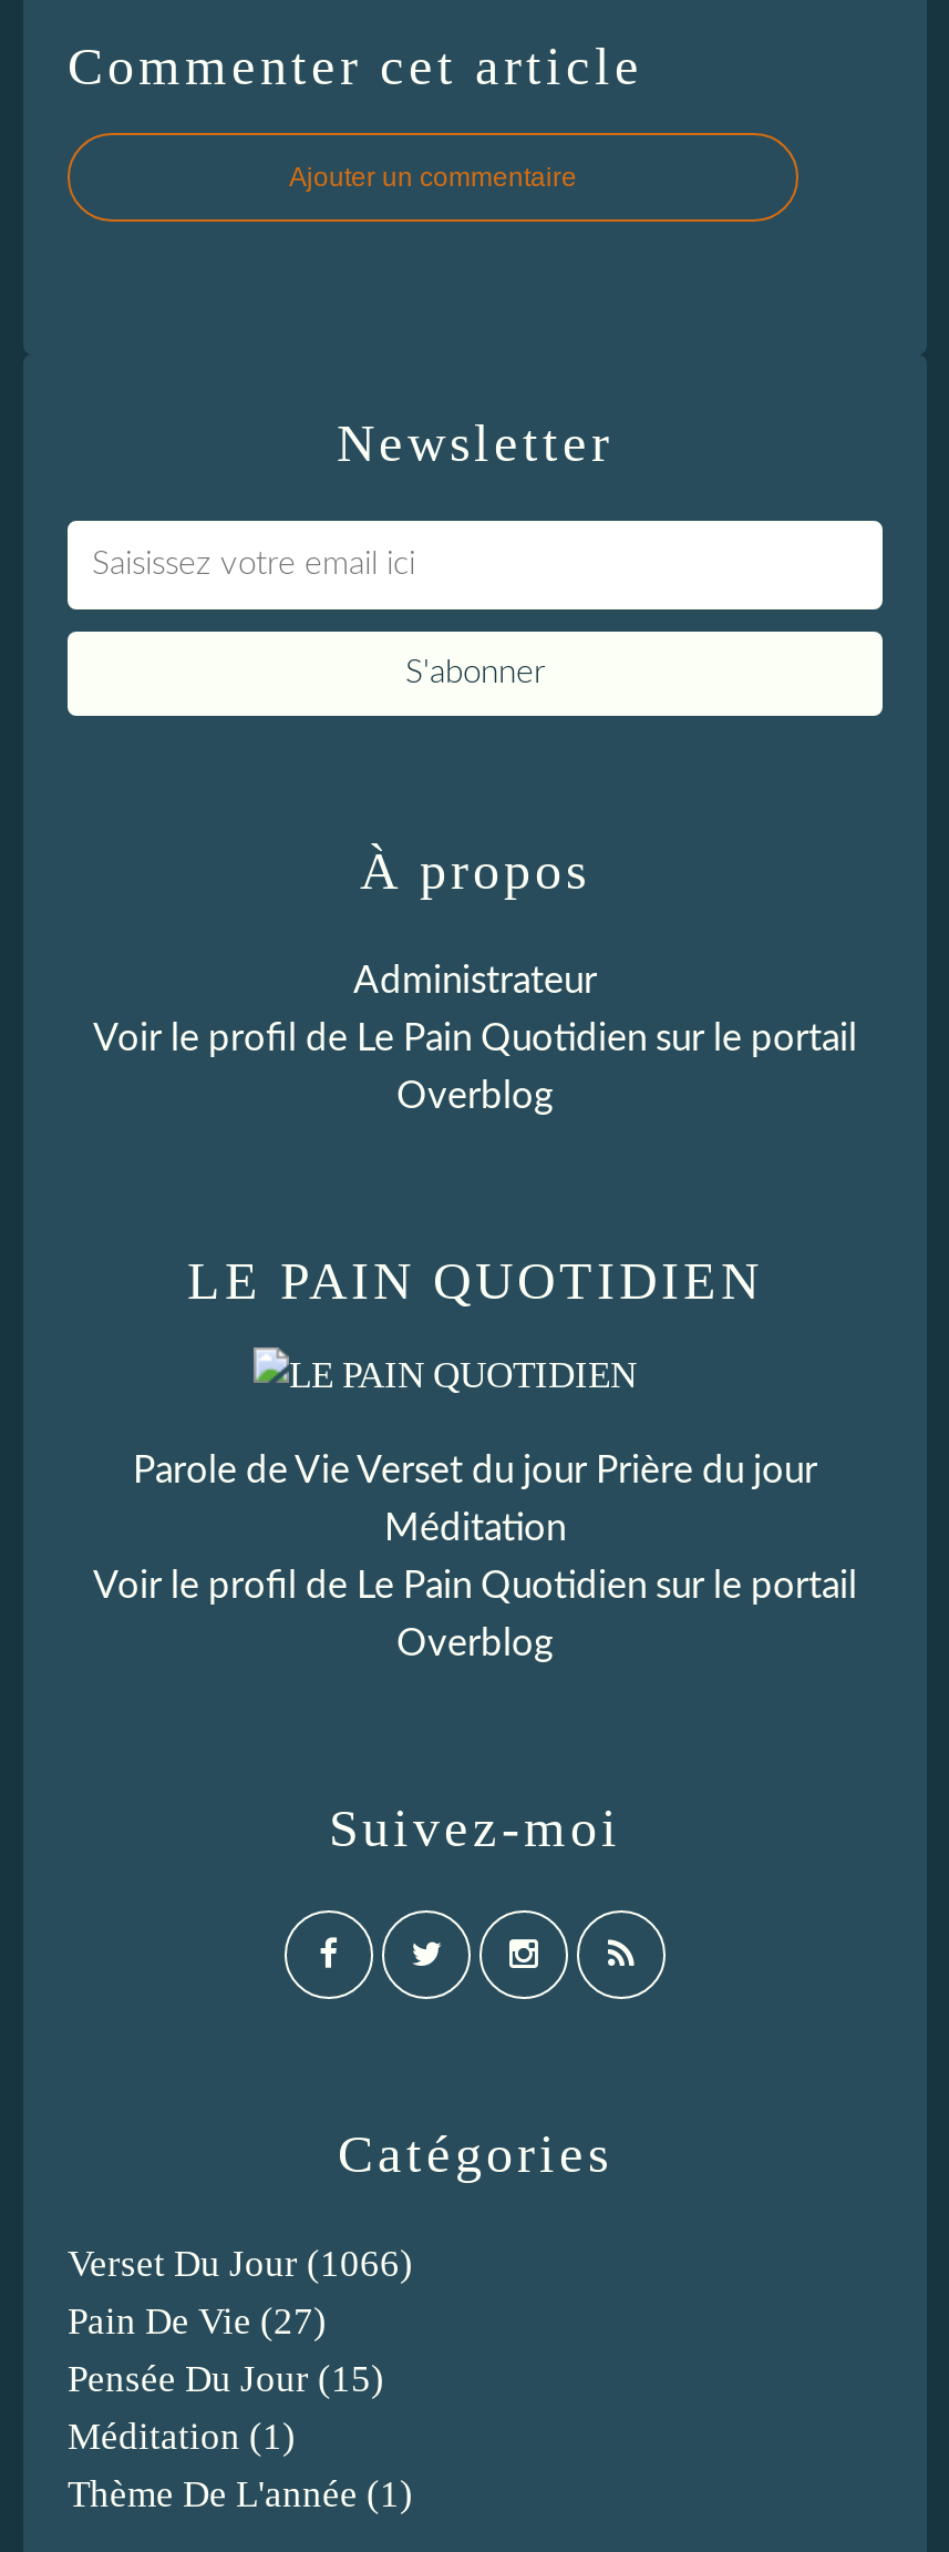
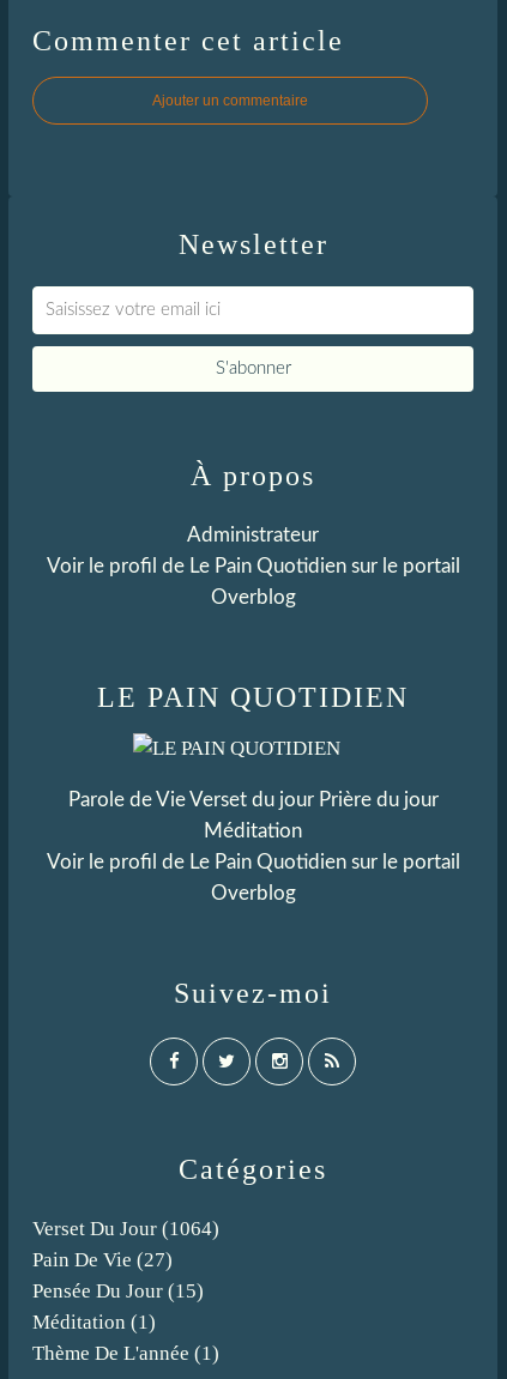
[68,2242,413,2284] Verset Du Jour (1066) -> [32,1217,219,1240] Verset Du Jour (1064)

